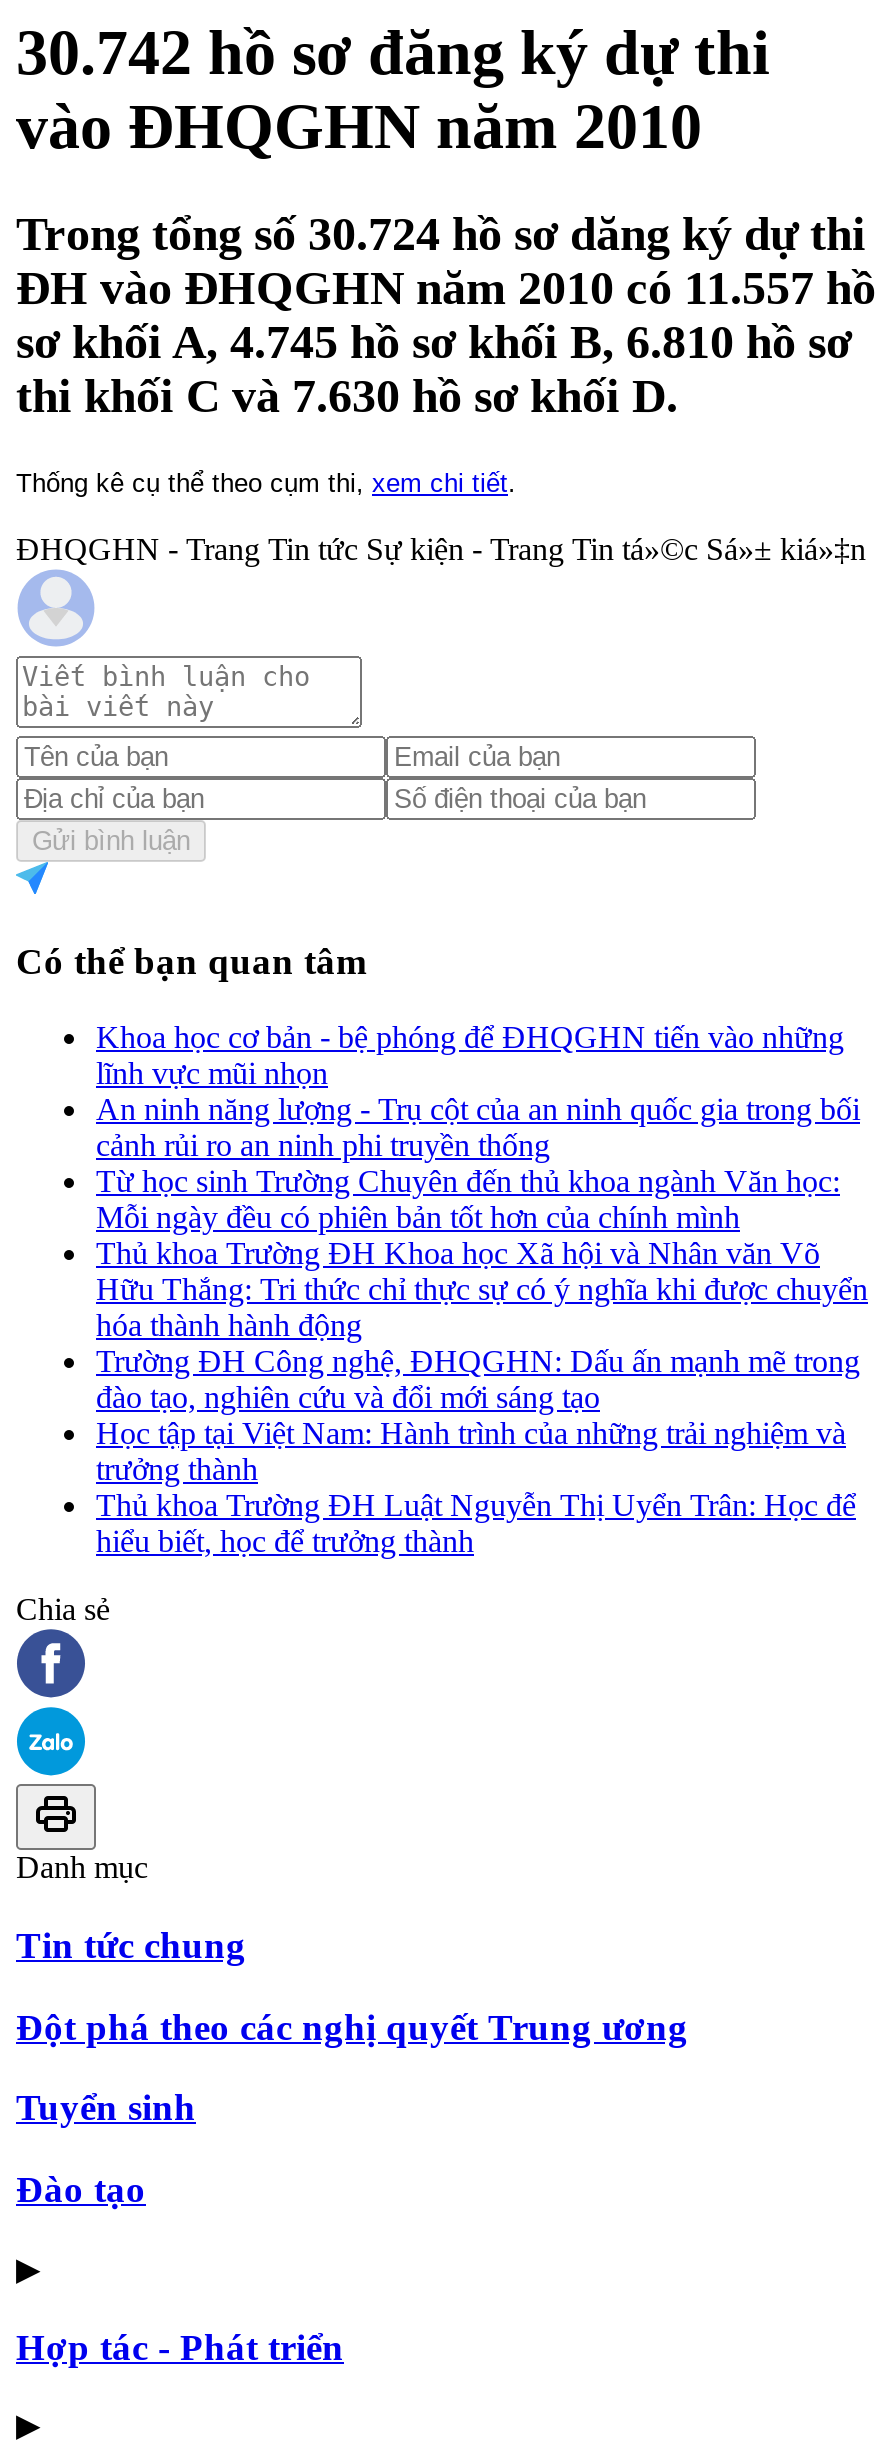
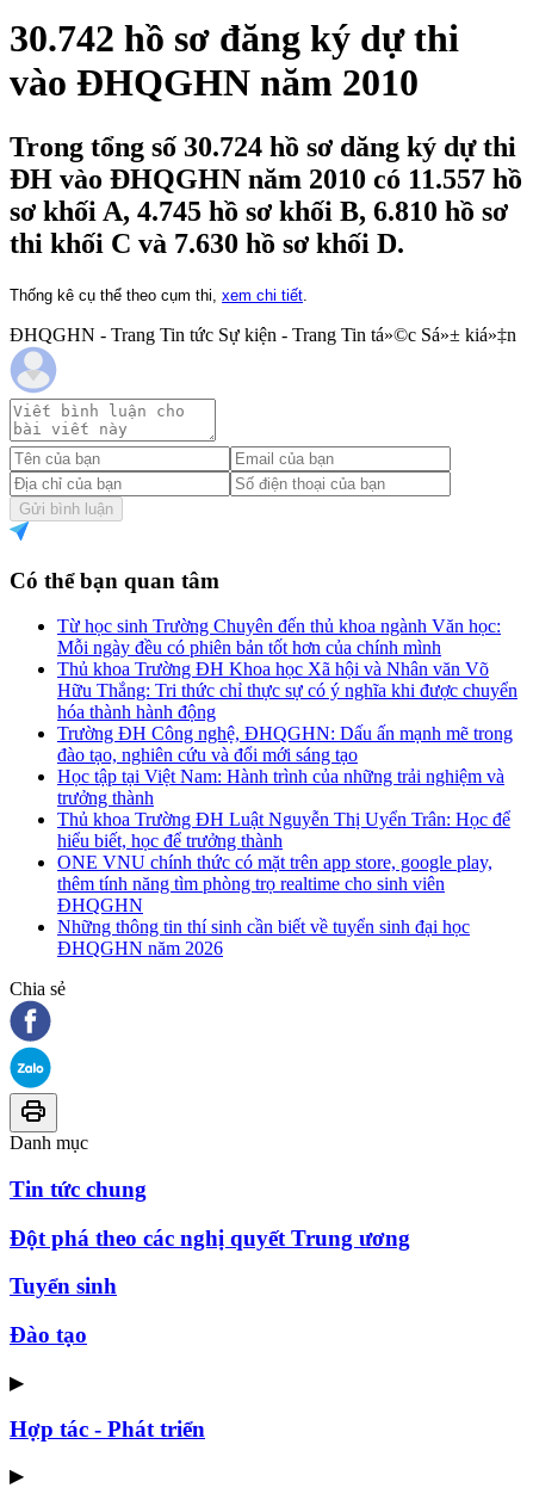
[96,1020,860,1162] Khoa học cơ bản - bệ phóng để ĐHQGHN tiến vào những | lĩnh vực mũi nhọn | An ninh năng lượng - Trụ cột của an ninh quốc gia trong bối | cảnh rủi ro an ninh phi truyền thống -> none
moved [96,1164,868,1558] -> [57,616,517,851]: Từ học sinh Trường Chuyên đến thủ khoa ngành Văn học: | Mỗi ngày đều có phiên bản tốt hơn của chính mình | Thủ khoa Trường ĐH Khoa học Xã hội và Nhân văn Võ | ... | Thủ khoa Trường ĐH Luật Nguyễn Thị Uyển Trân: Học để | hiểu biết, học để trưởng thành
none -> [57,852,492,958] ONE VNU chính thức có mặt trên app store, google play, | thêm tính năng tìm phòng trọ realtime cho sinh viên | ĐHQGHN | Những thông tin thí sinh cần biết về tuyển sinh đại học | ĐHQGHN năm 2026

